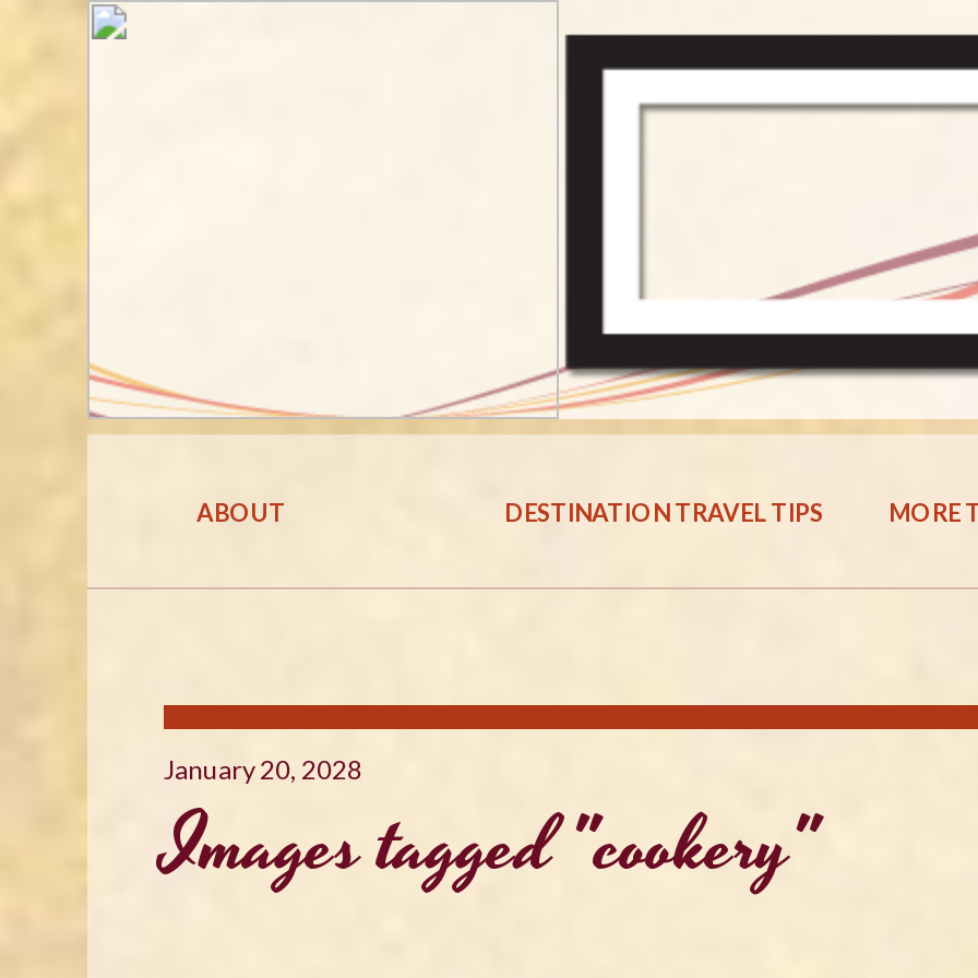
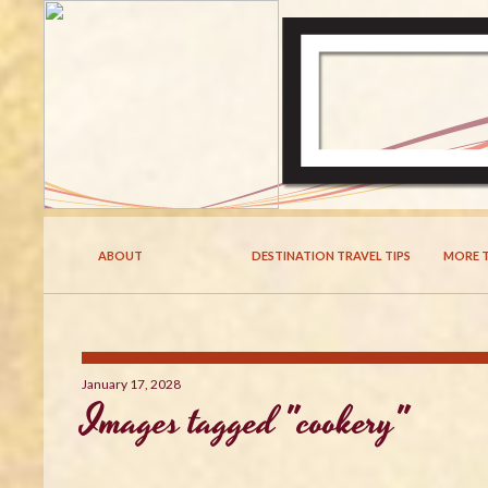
[164,753,362,786] January 20, 2028 -> [82,376,181,392] January 17, 2028

